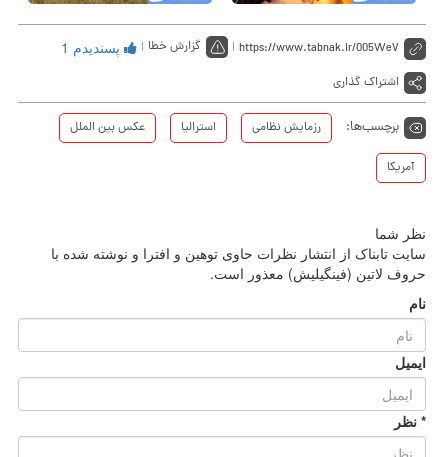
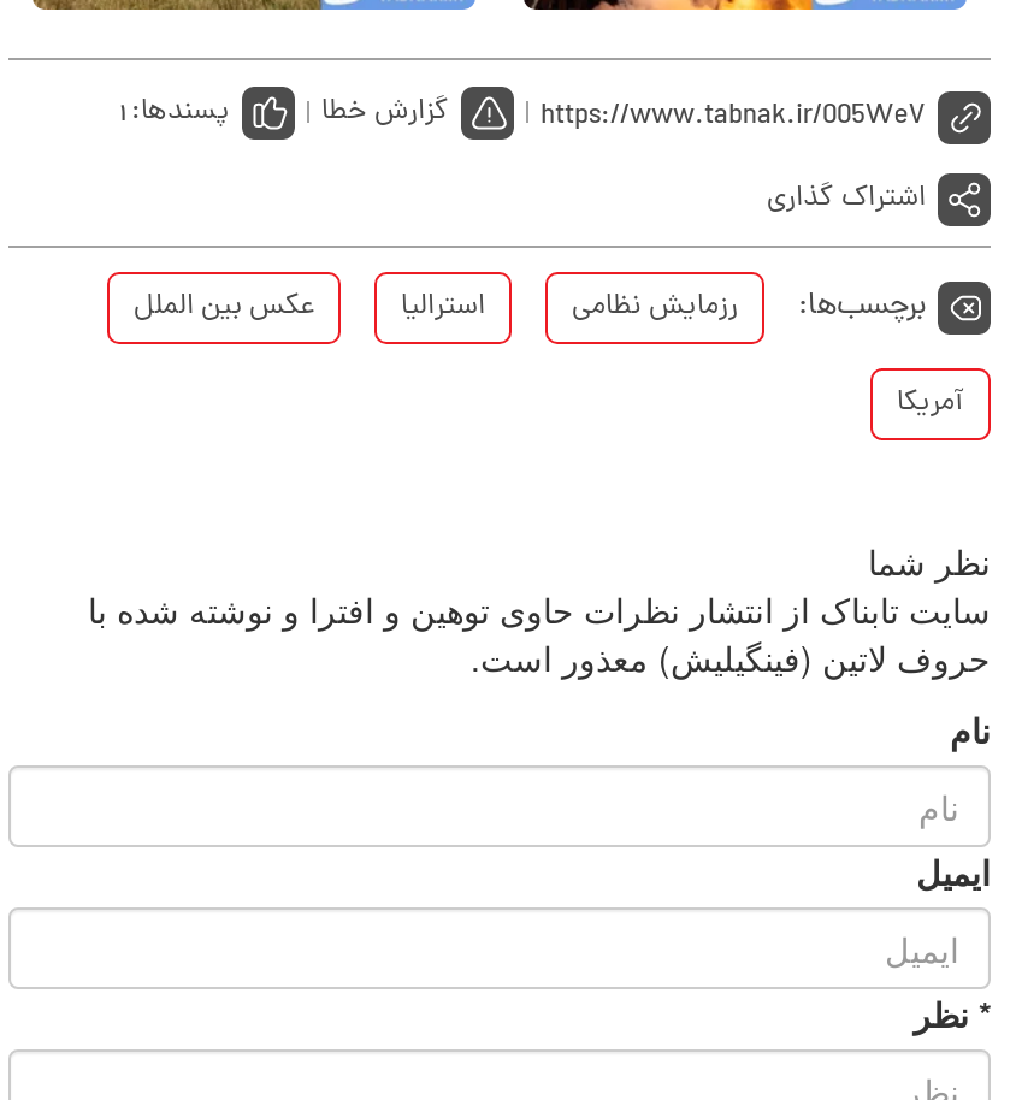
[61,36,120,56] پسندیدم 1 -> [114,90,230,134] پسندها: 1

